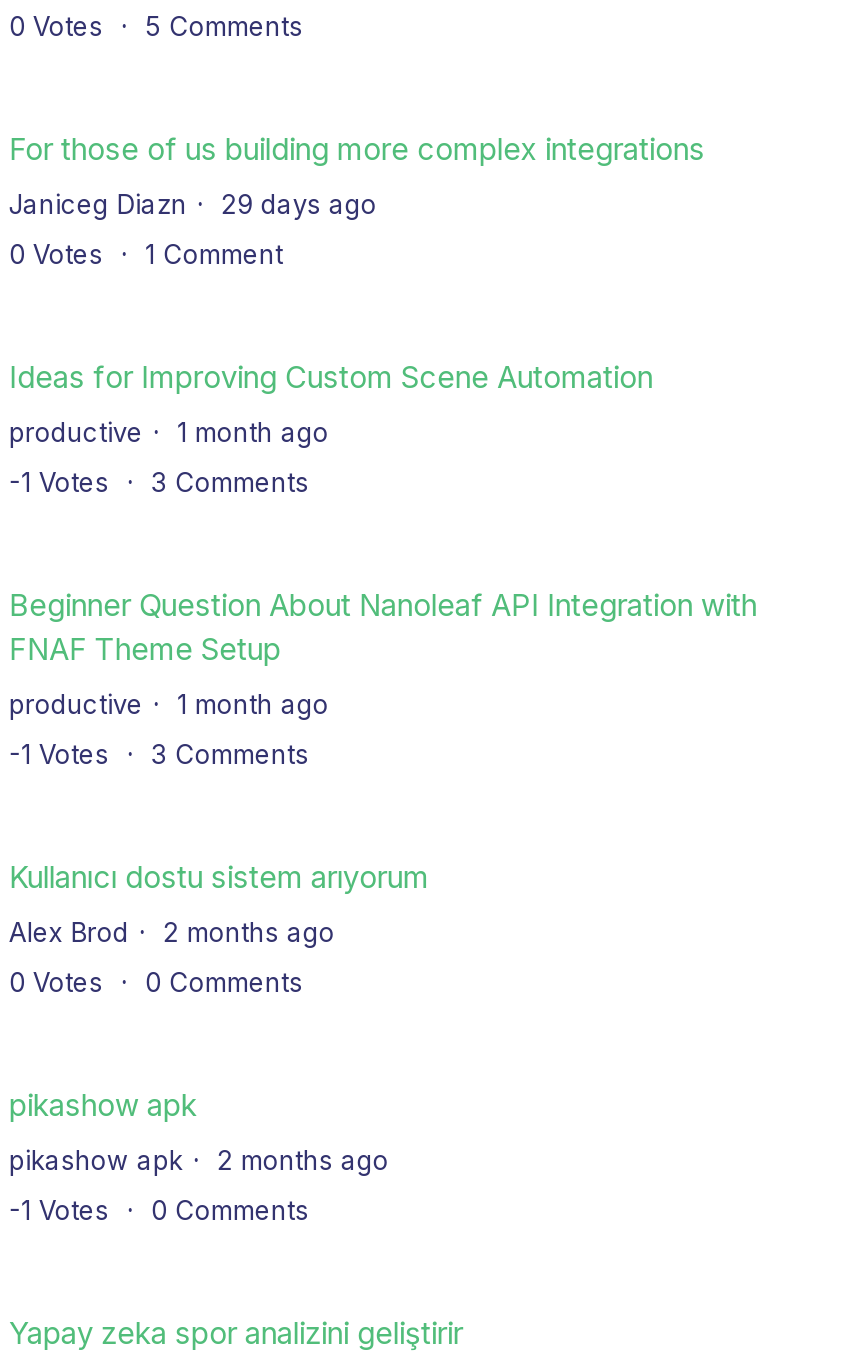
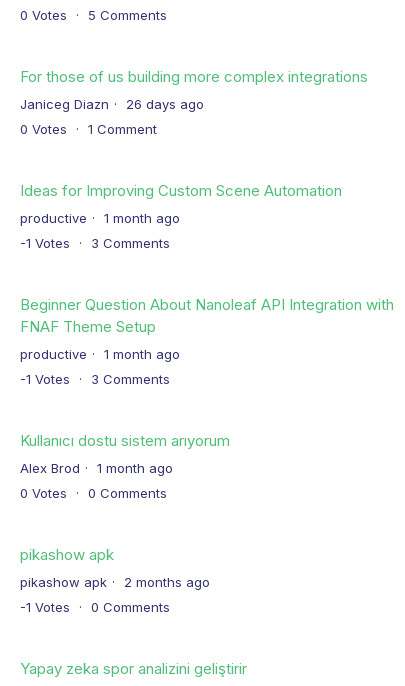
[9,188,377,220] Janiceg Diazn 29 days ago -> [20,96,204,112] Janiceg Diazn 26 days ago
[9,916,335,948] Alex Brod 2 months ago -> [20,460,173,476] Alex Brod 1 month ago

